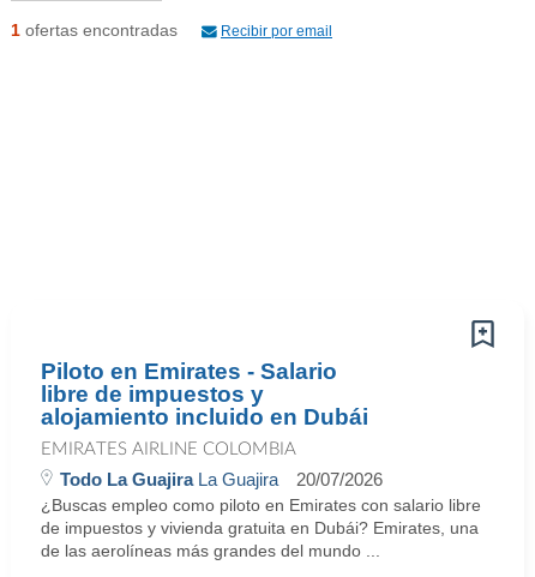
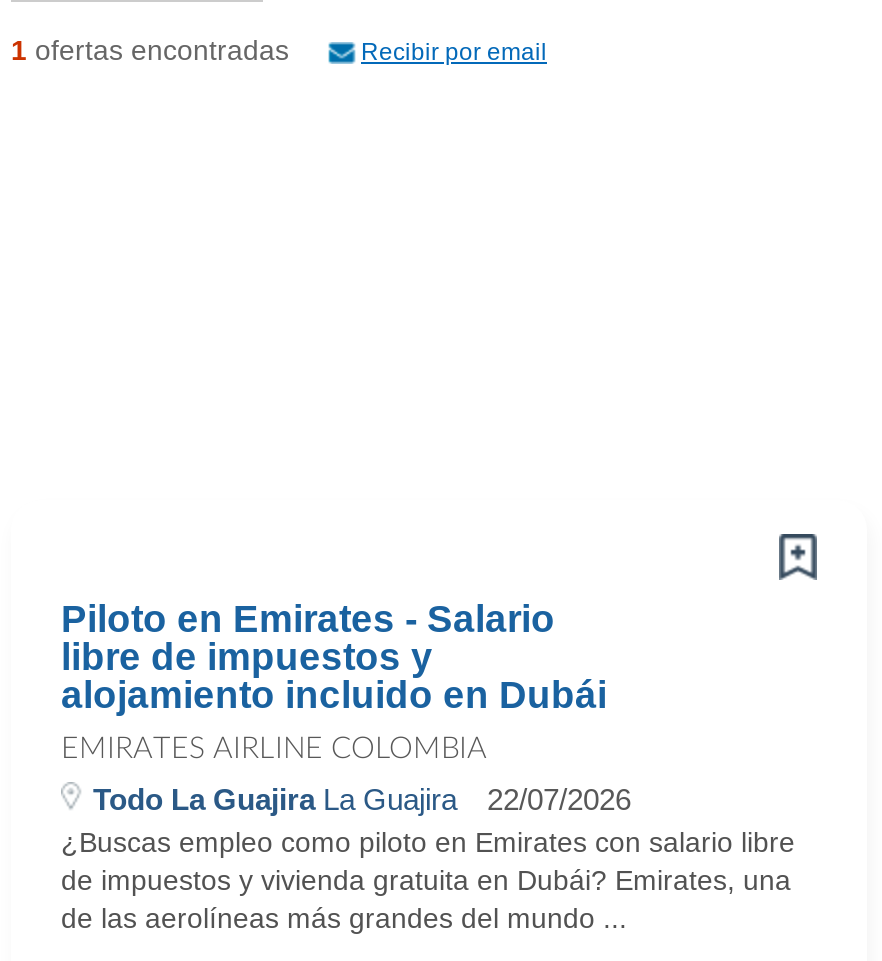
[60,469,383,489] Todo La Guajira La Guajira 20/07/2026 -> [93,782,631,816] Todo La Guajira La Guajira 22/07/2026

